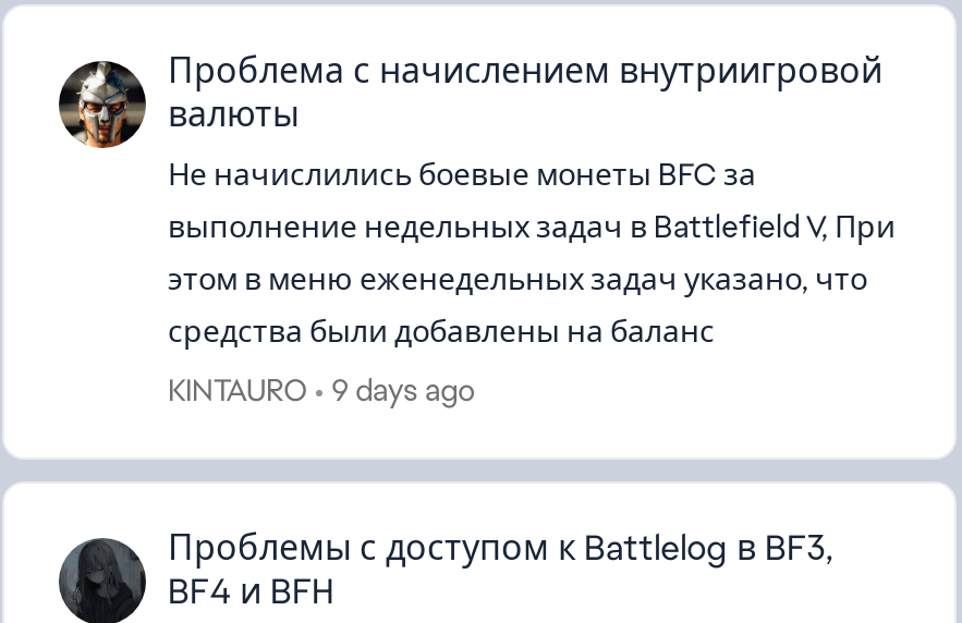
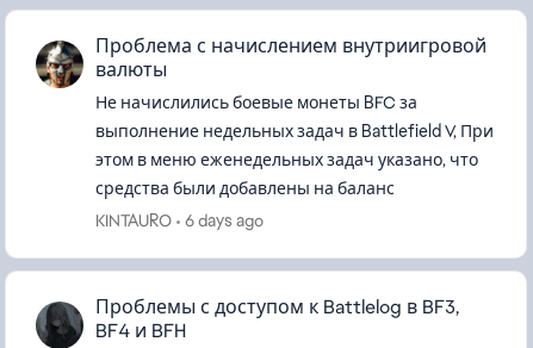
[168,370,475,410] KINTAURO 9 days ago -> [95,210,264,231] KINTAURO 6 days ago

